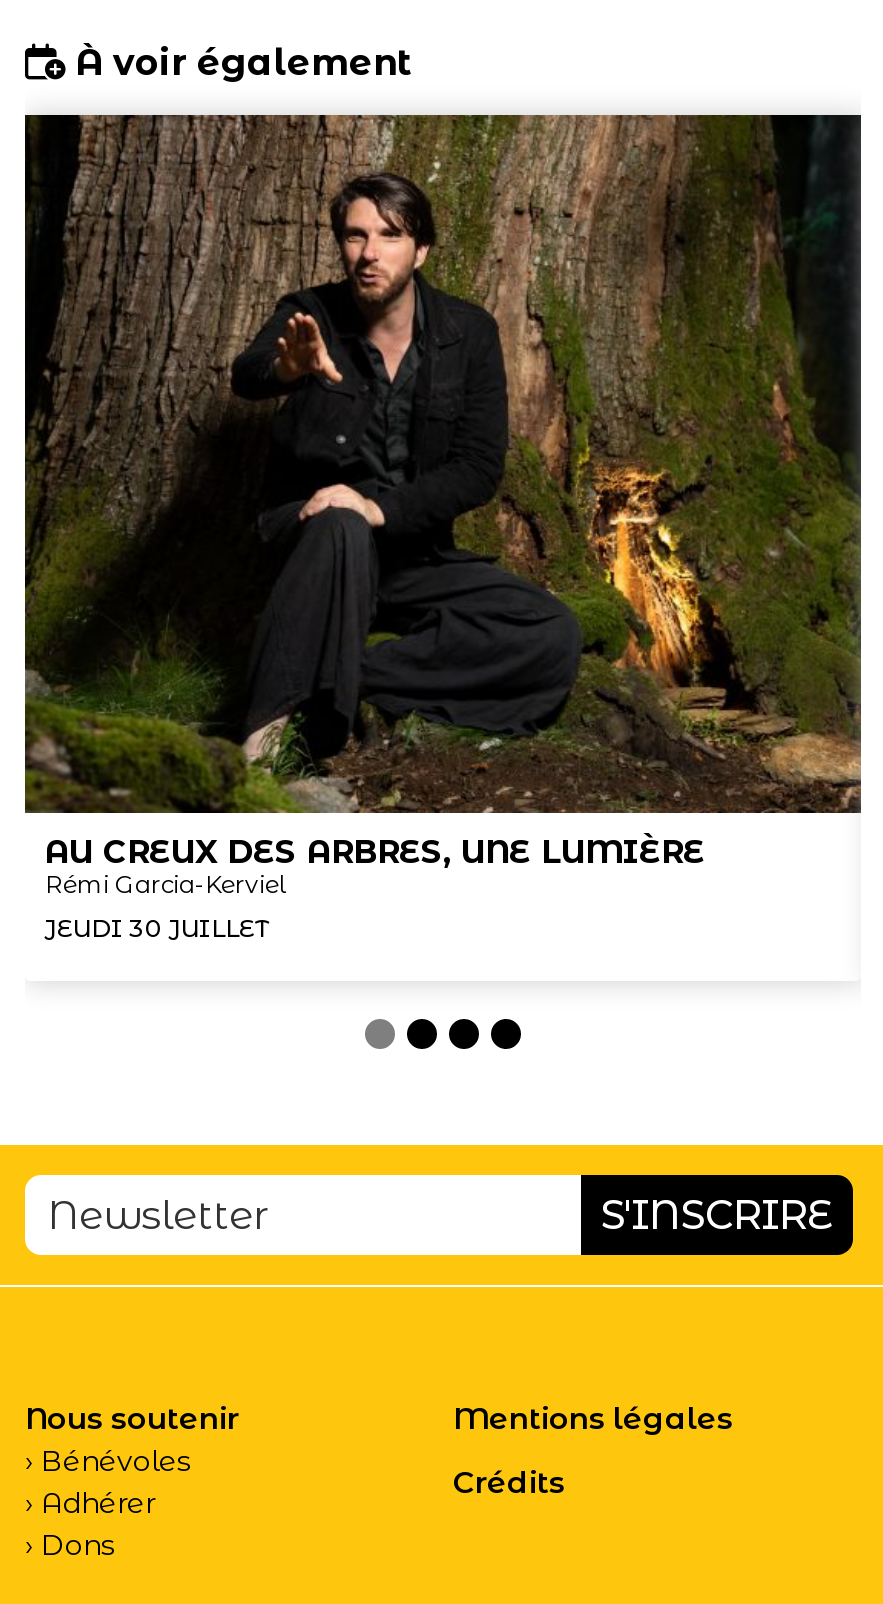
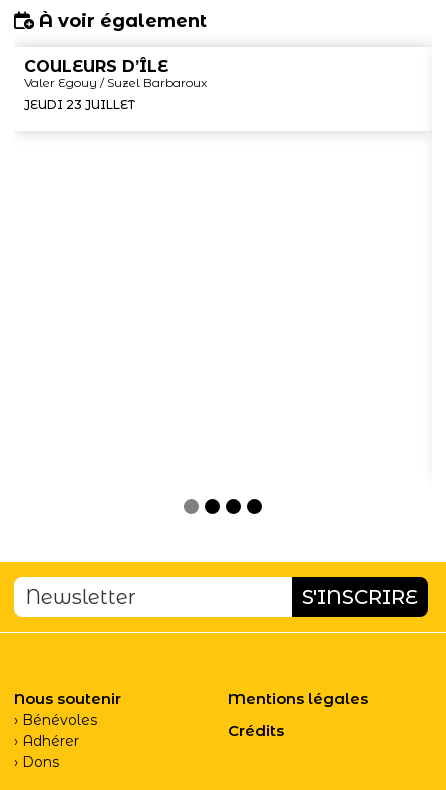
[23,113,863,815] [image] -> none
[45,833,705,899] AU CREUX DES ARBRES, UNE LUMIÈRE | Rémi Garcia-Kerviel -> [24,57,207,90] COULEURS D’ÎLE | Valer Egouy / Suzel Barbaroux
[45,913,269,943] JEUDI 30 JUILLET -> [24,97,135,112] JEUDI 23 JUILLET

